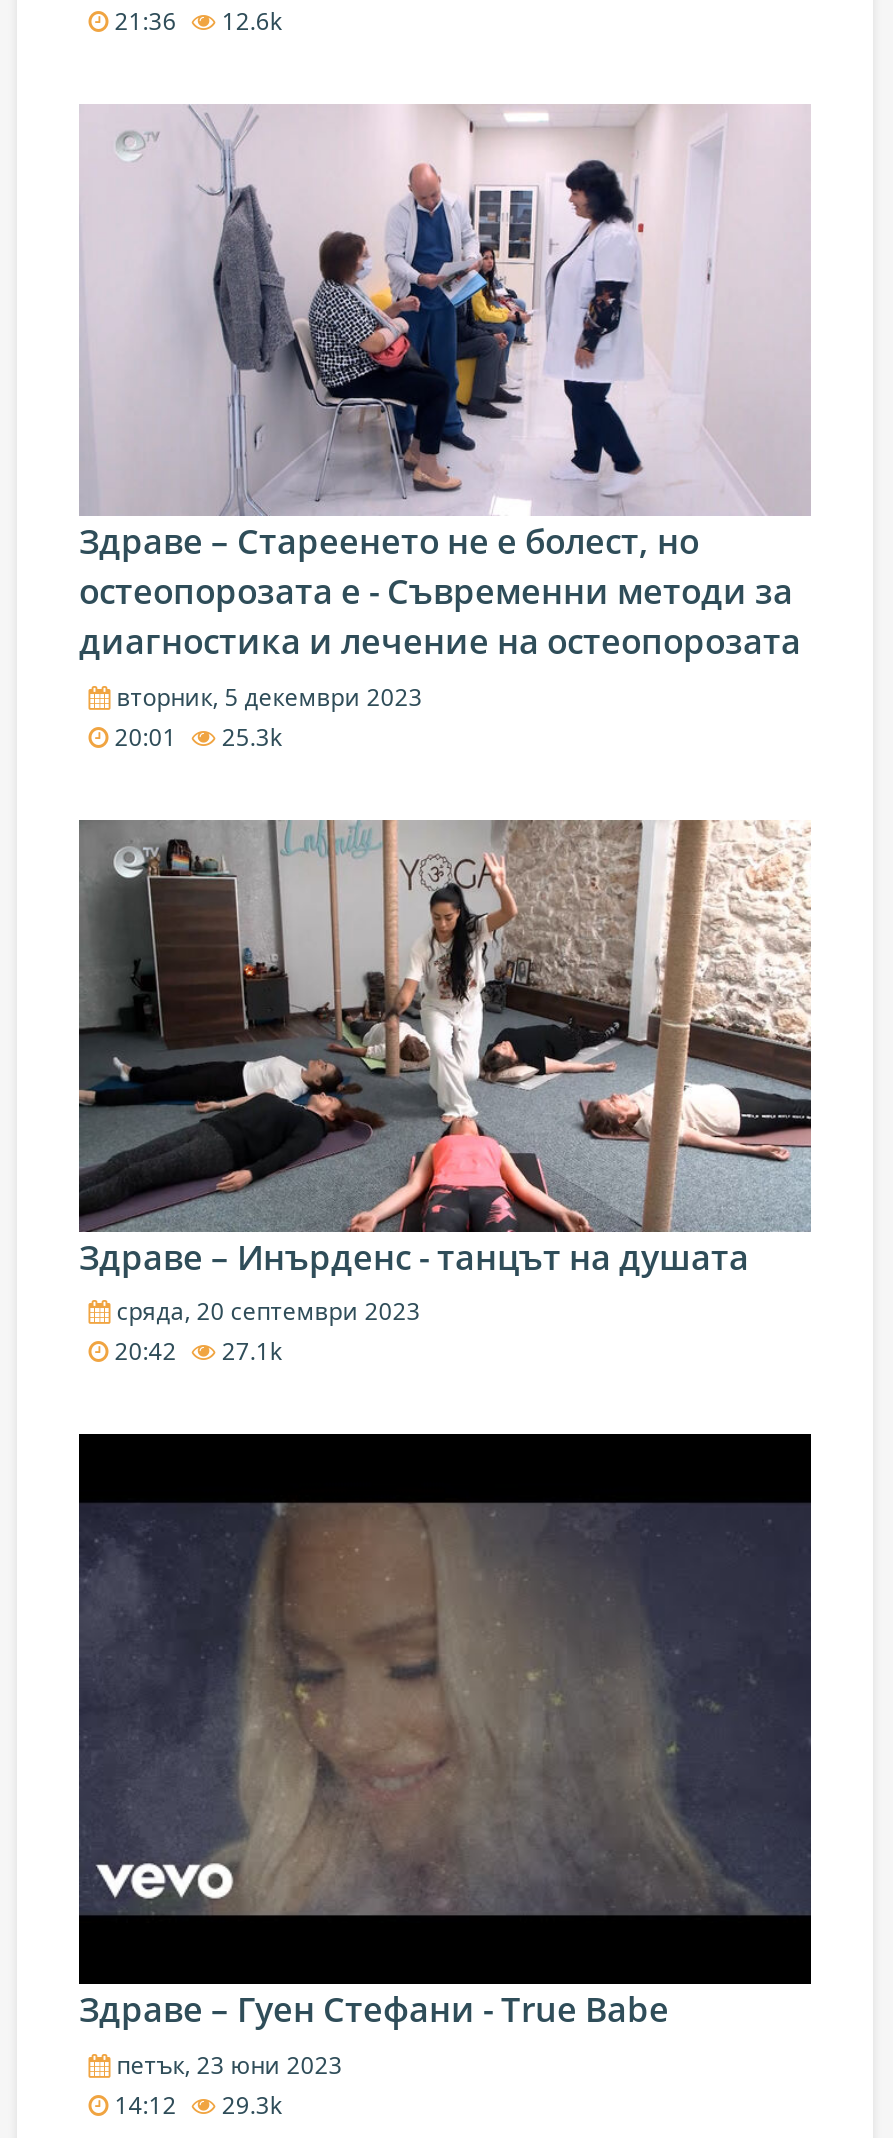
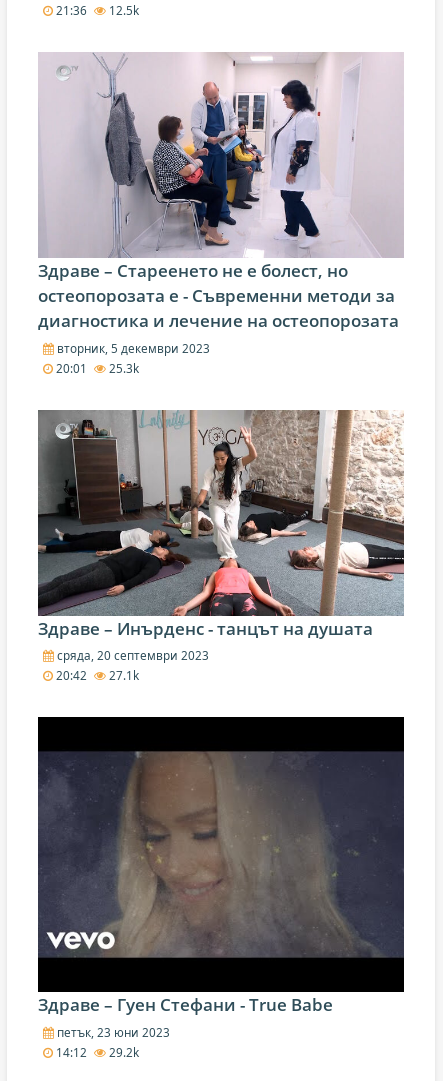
[108,4,282,36] 21:36 12.6k -> [53,2,139,18] 21:36 12.5k
[108,2087,282,2119] 14:12 29.3k -> [53,1044,139,1060] 14:12 29.2k

